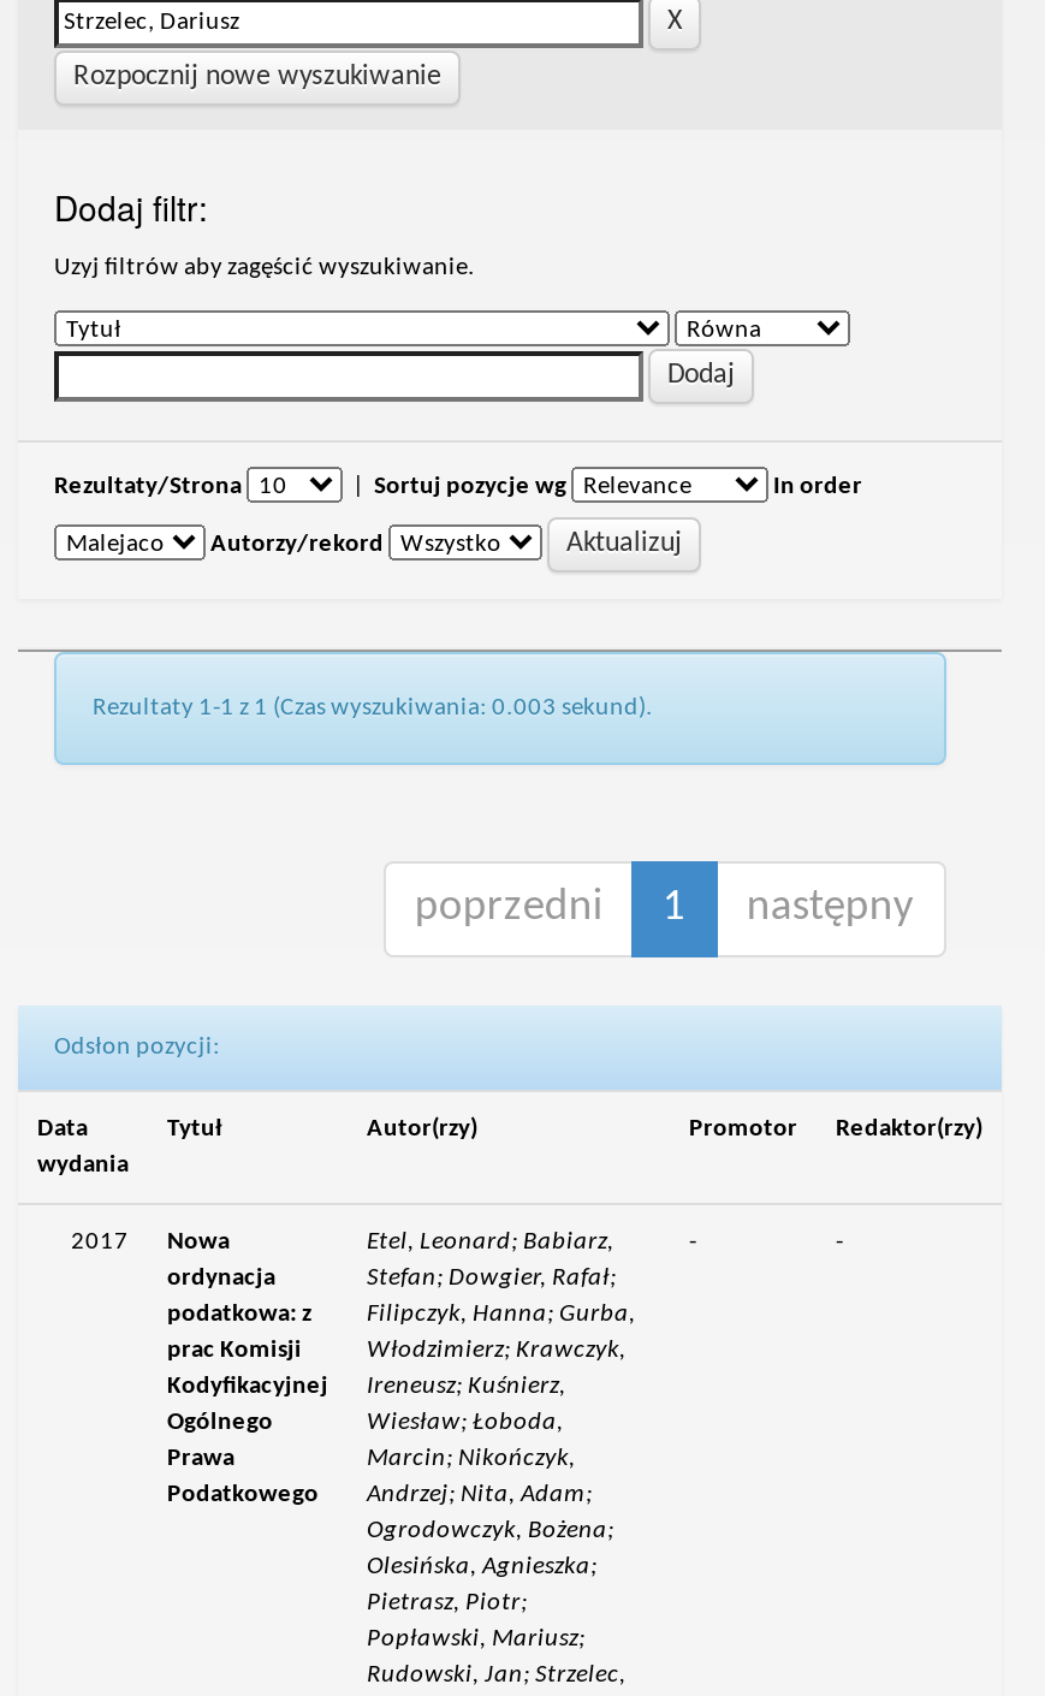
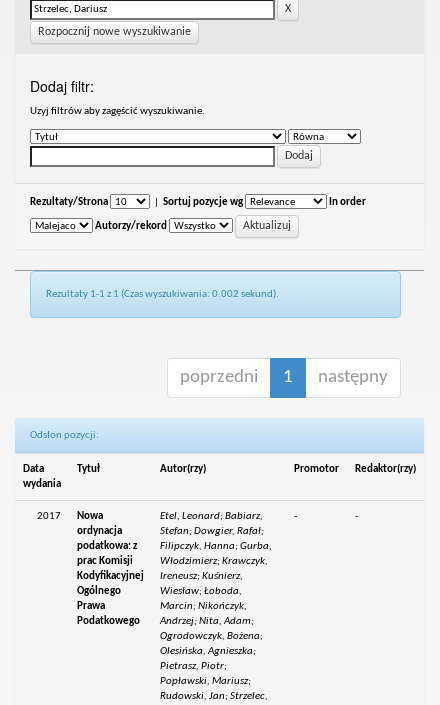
[93,695,653,722] Rezultaty 1-1 z 1 (Czas wyszukiwania: 0.003 sekund). -> [46,289,279,300] Rezultaty 1-1 z 1 (Czas wyszukiwania: 0.002 sekund).

